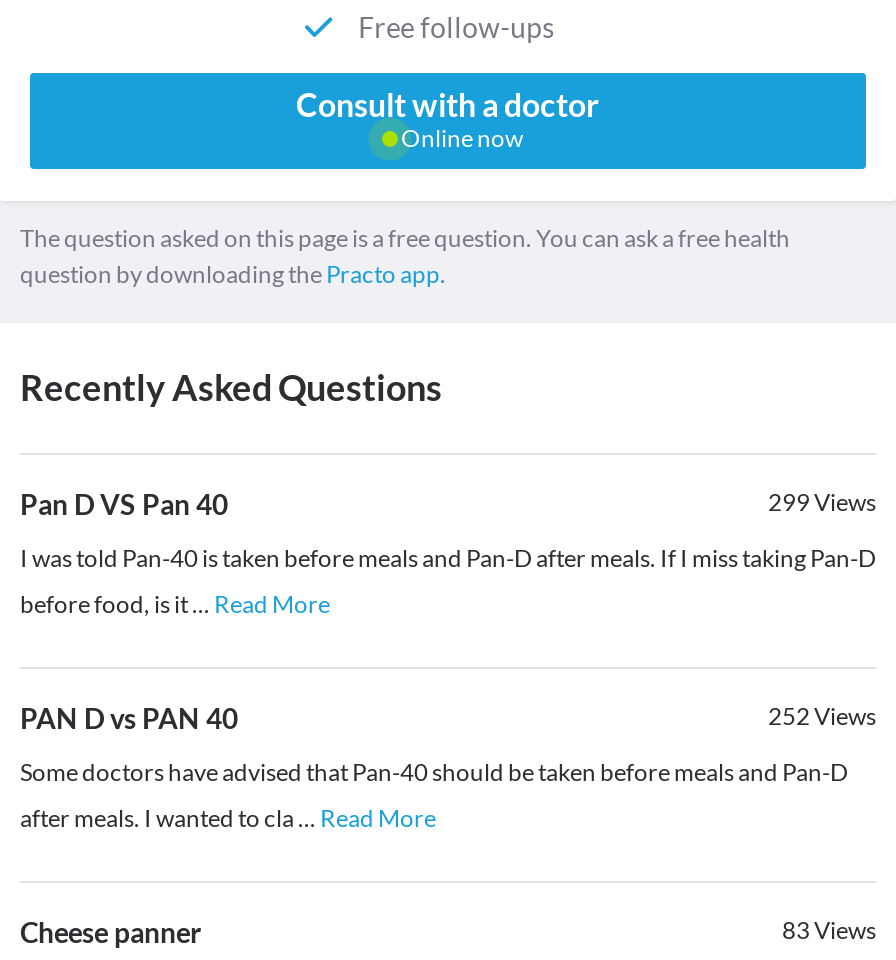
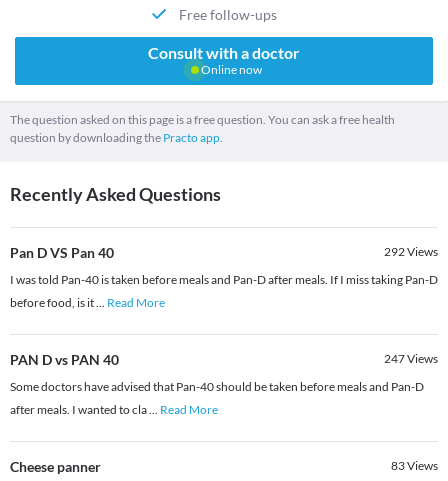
[768,486,876,516] 299Views -> [384,244,438,259] 292Views
[768,700,876,730] 252 Views -> [384,351,438,366] 247 Views

